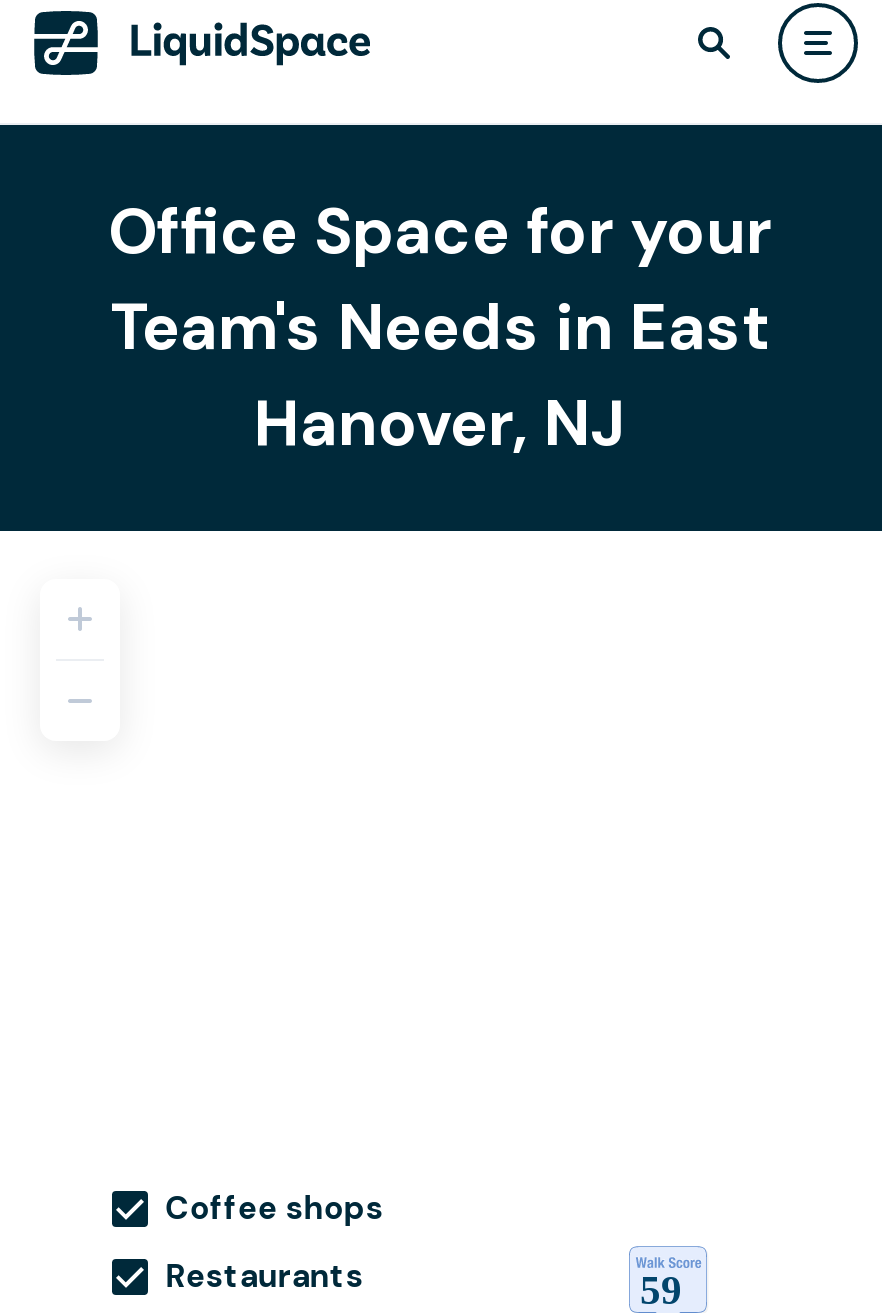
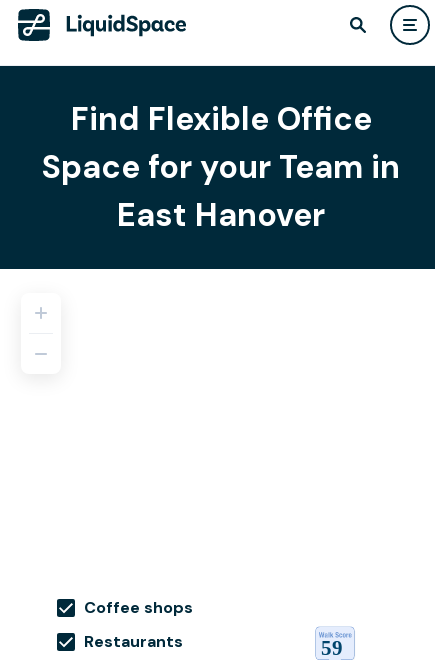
[108,189,772,465] Office Space for your | Team's Needs in East | Hanover, NJ -> [42,98,400,236] Find Flexible Office | Space for your Team in | East Hanover

